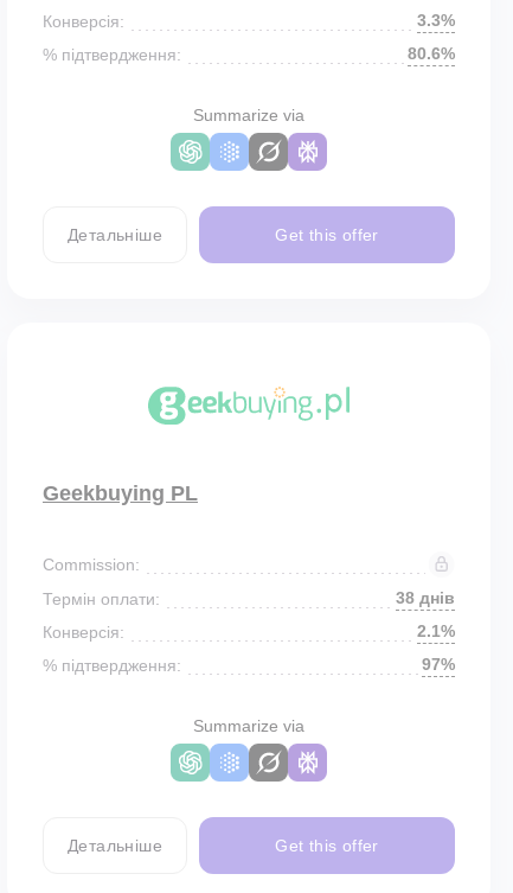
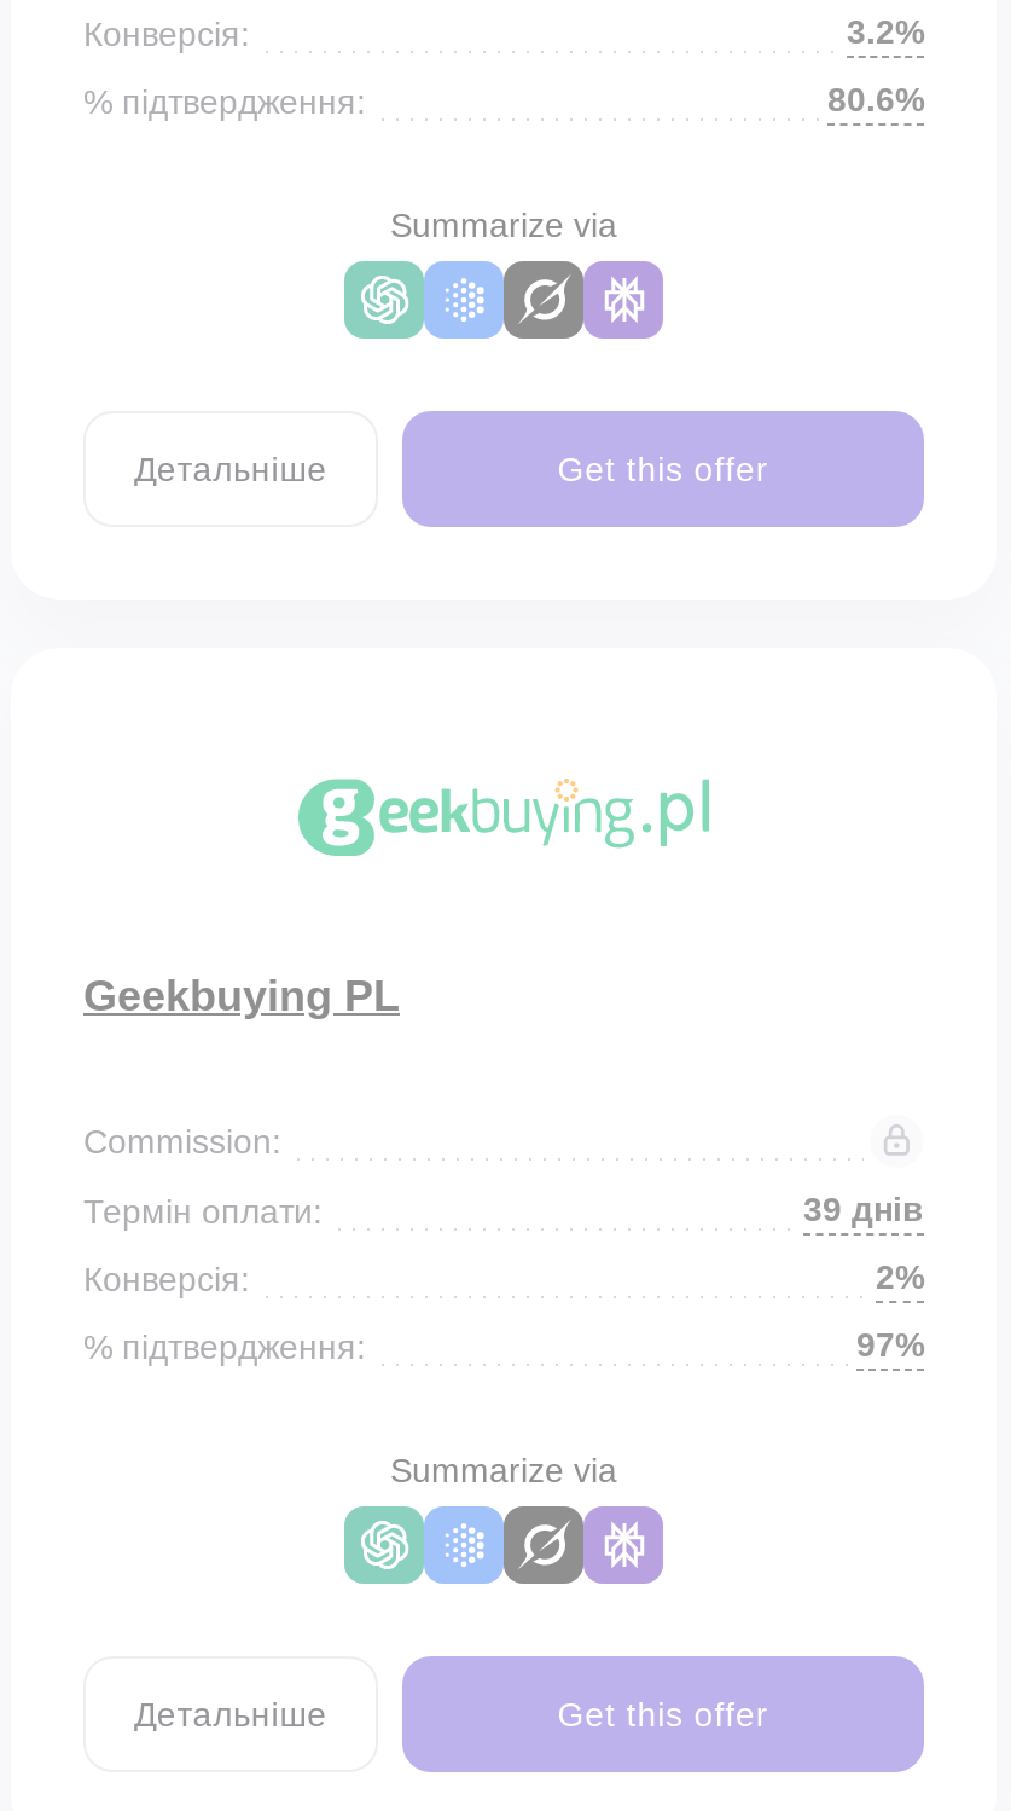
[417,11,455,30] 3.3% -> [847,12,924,51] 3.2%
[396,588,455,607] 38 днів -> [803,1190,924,1228] 39 днів
[417,621,455,640] 2.1% -> [876,1257,924,1296] 2%

